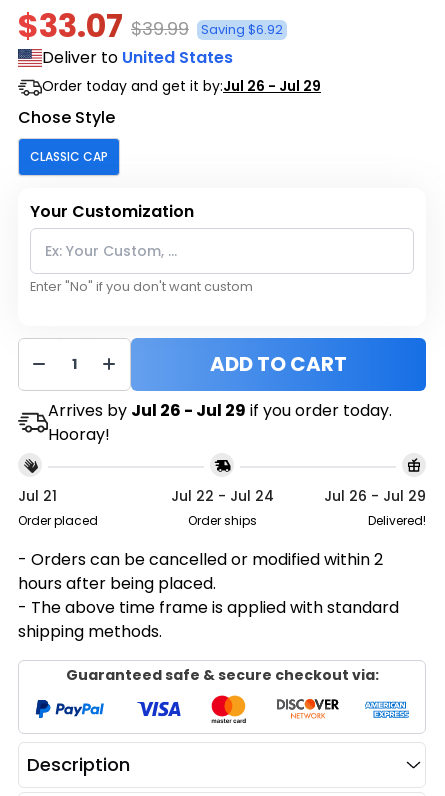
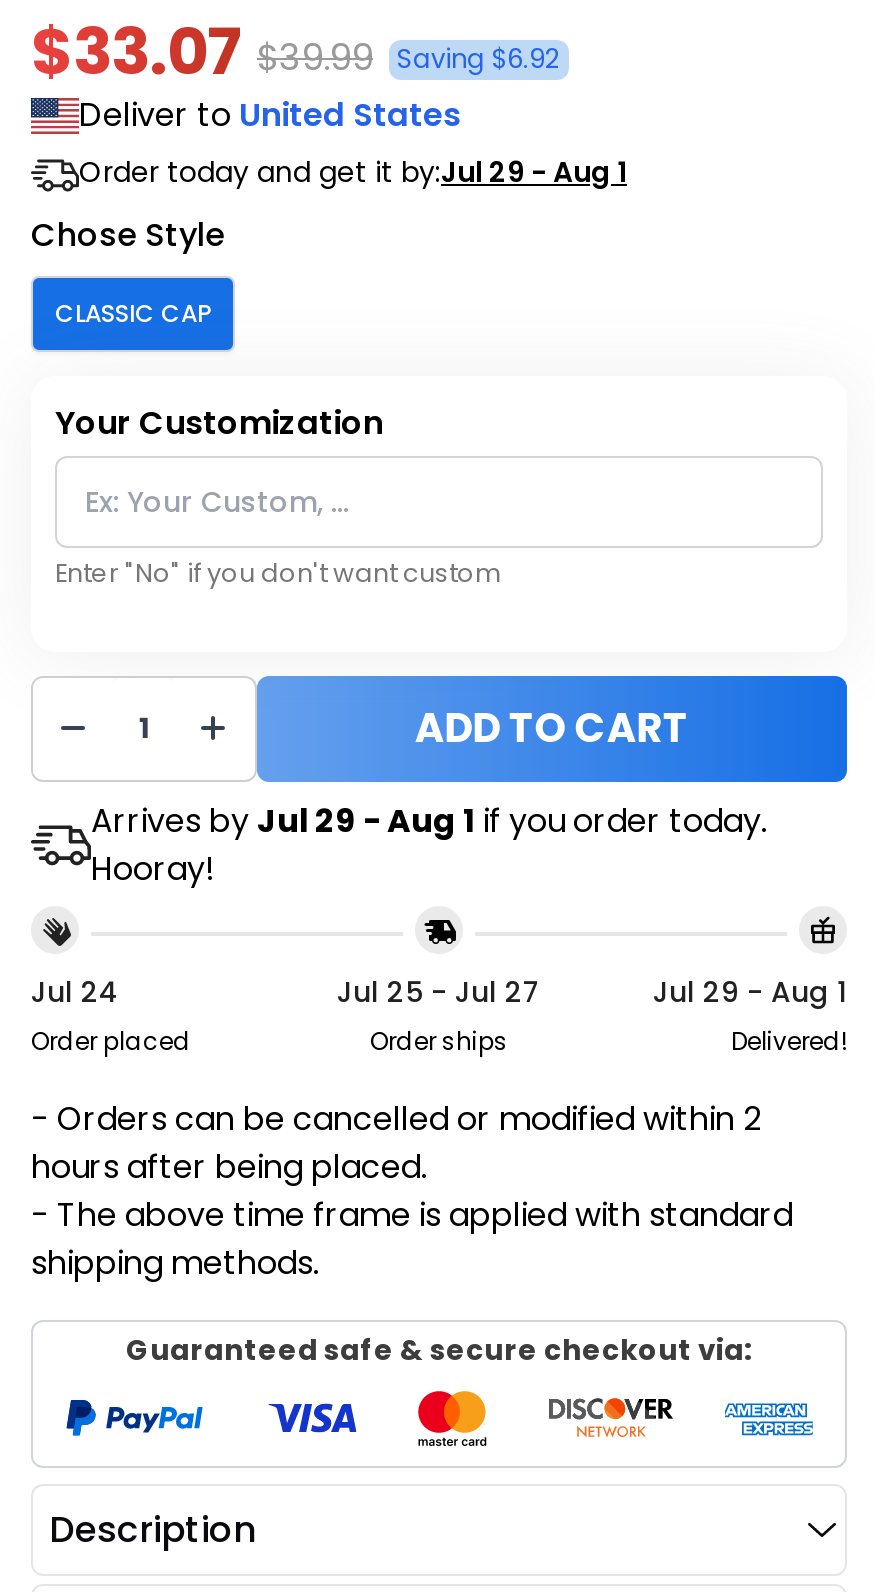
[42,76,321,96] Order today and get it by:Jul 26 - Jul 29 -> [79,152,627,192] Order today and get it by:Jul 29 - Aug 1
[47,399,391,422] Arrives by Jul 26 - Jul 29 if you order today. -> [91,798,767,844] Arrives by Jul 29 - Aug 1 if you order today.
[18,486,57,506] Jul 21 -> [31,972,119,1012] Jul 24
[170,486,273,506] Jul 22 - Jul 24 -> [337,972,541,1012] Jul 25 - Jul 27
[324,486,426,506] Jul 26 - Jul 29 -> [653,972,847,1012] Jul 29 - Aug 1

